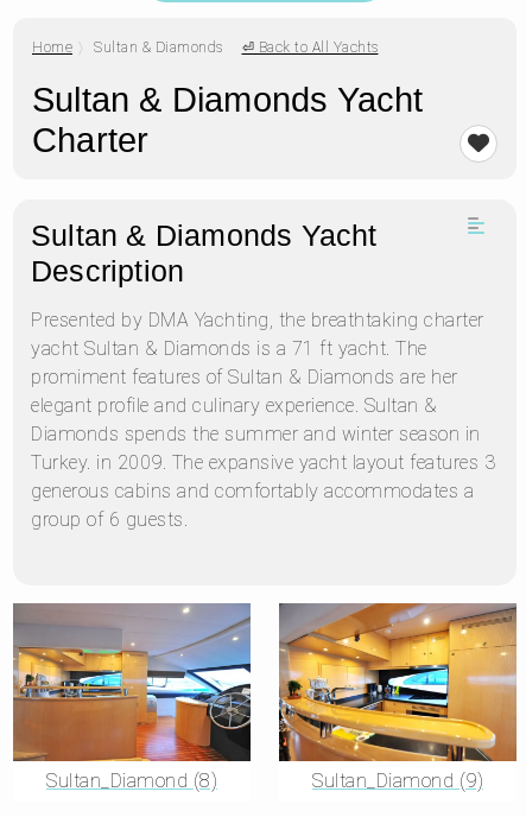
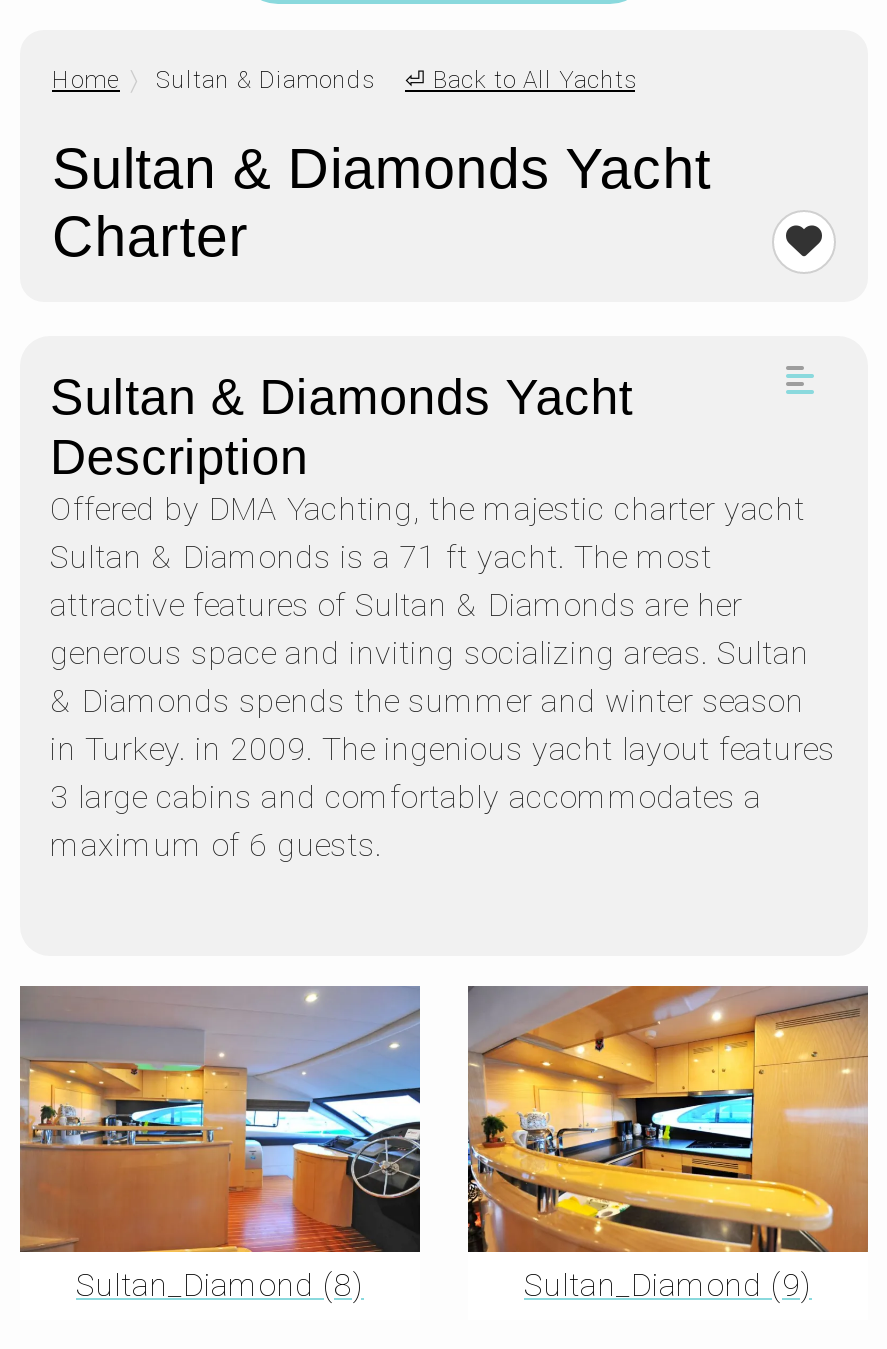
[31,309,495,531] Presented by DMA Yachting, the breathtaking charter | yacht Sultan & Diamonds is a 71 ft yacht. The | promiment features of Sultan & Diamonds are her | elegant profile and culinary experience. Sultan & | Diamonds spends the summer and winter season in | Turkey. in 2009. The expansive yacht layout features 3 | generous cabins and comfortably accommodates a | group of 6 guests. -> [50,490,835,864] Offered by DMA Yachting, the majestic charter yacht | Sultan & Diamonds is a 71 ft yacht. The most | attractive features of Sultan & Diamonds are her | generous space and inviting socializing areas. Sultan | & Diamonds spends the summer and winter season | in Turkey. in 2009. The ingenious yacht layout features | 3 large cabins and comfortably accommodates a | maximum of 6 guests.

